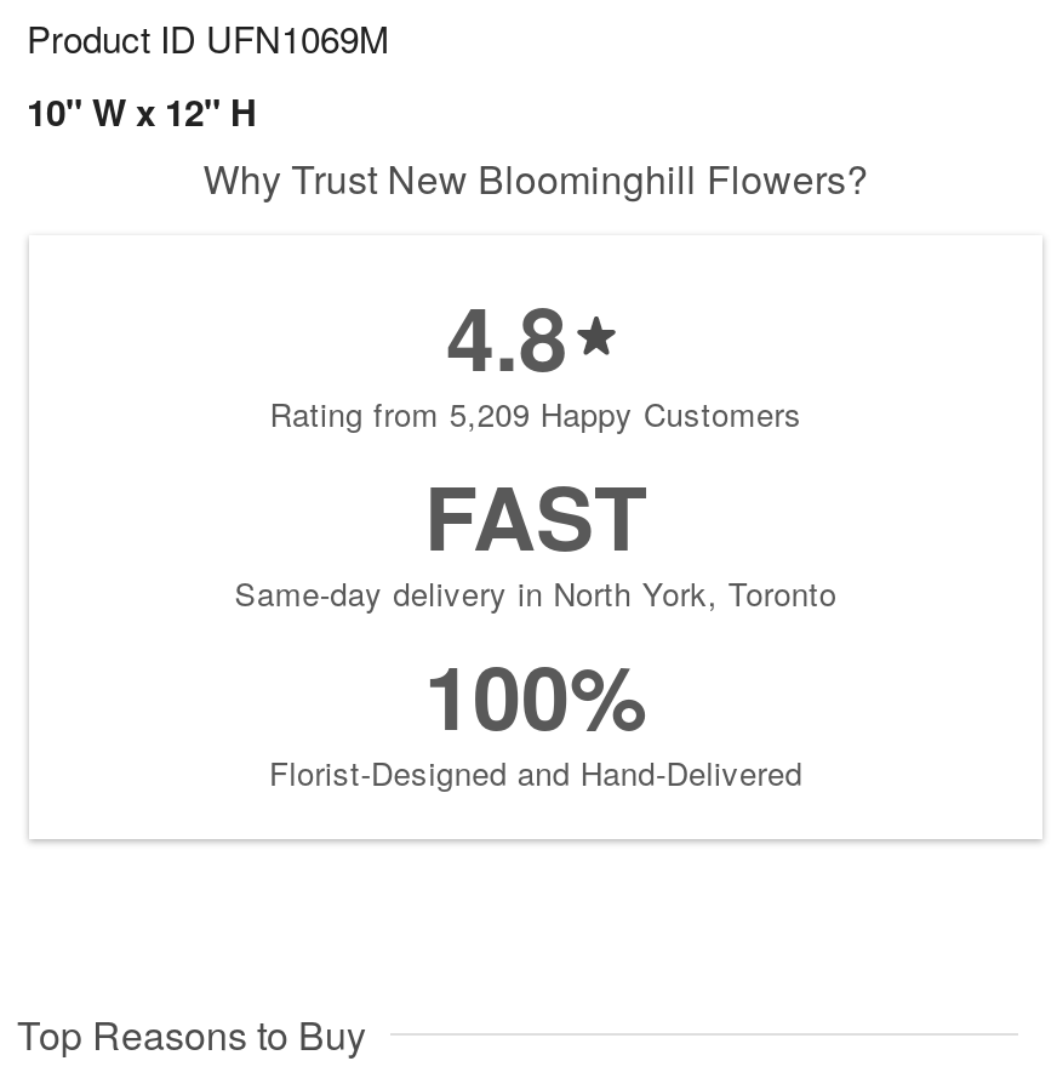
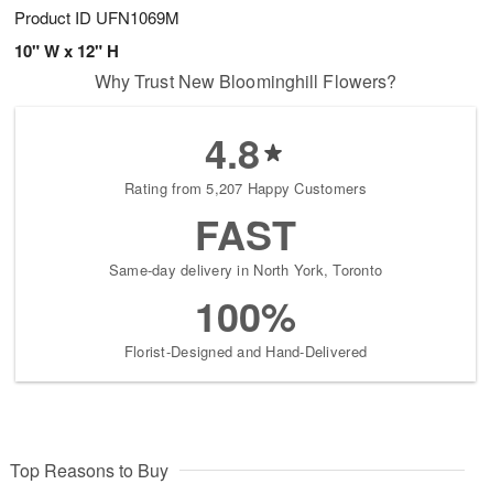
[270,390,802,437] Rating from 5,209 Happy Customers -> [125,177,366,198] Rating from 5,207 Happy Customers

